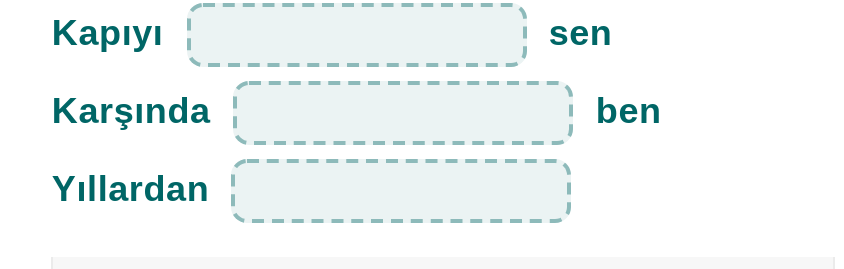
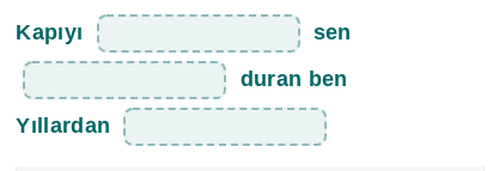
[52,91,662,131] Karşında | ben -> [234,67,347,91] duran ben

